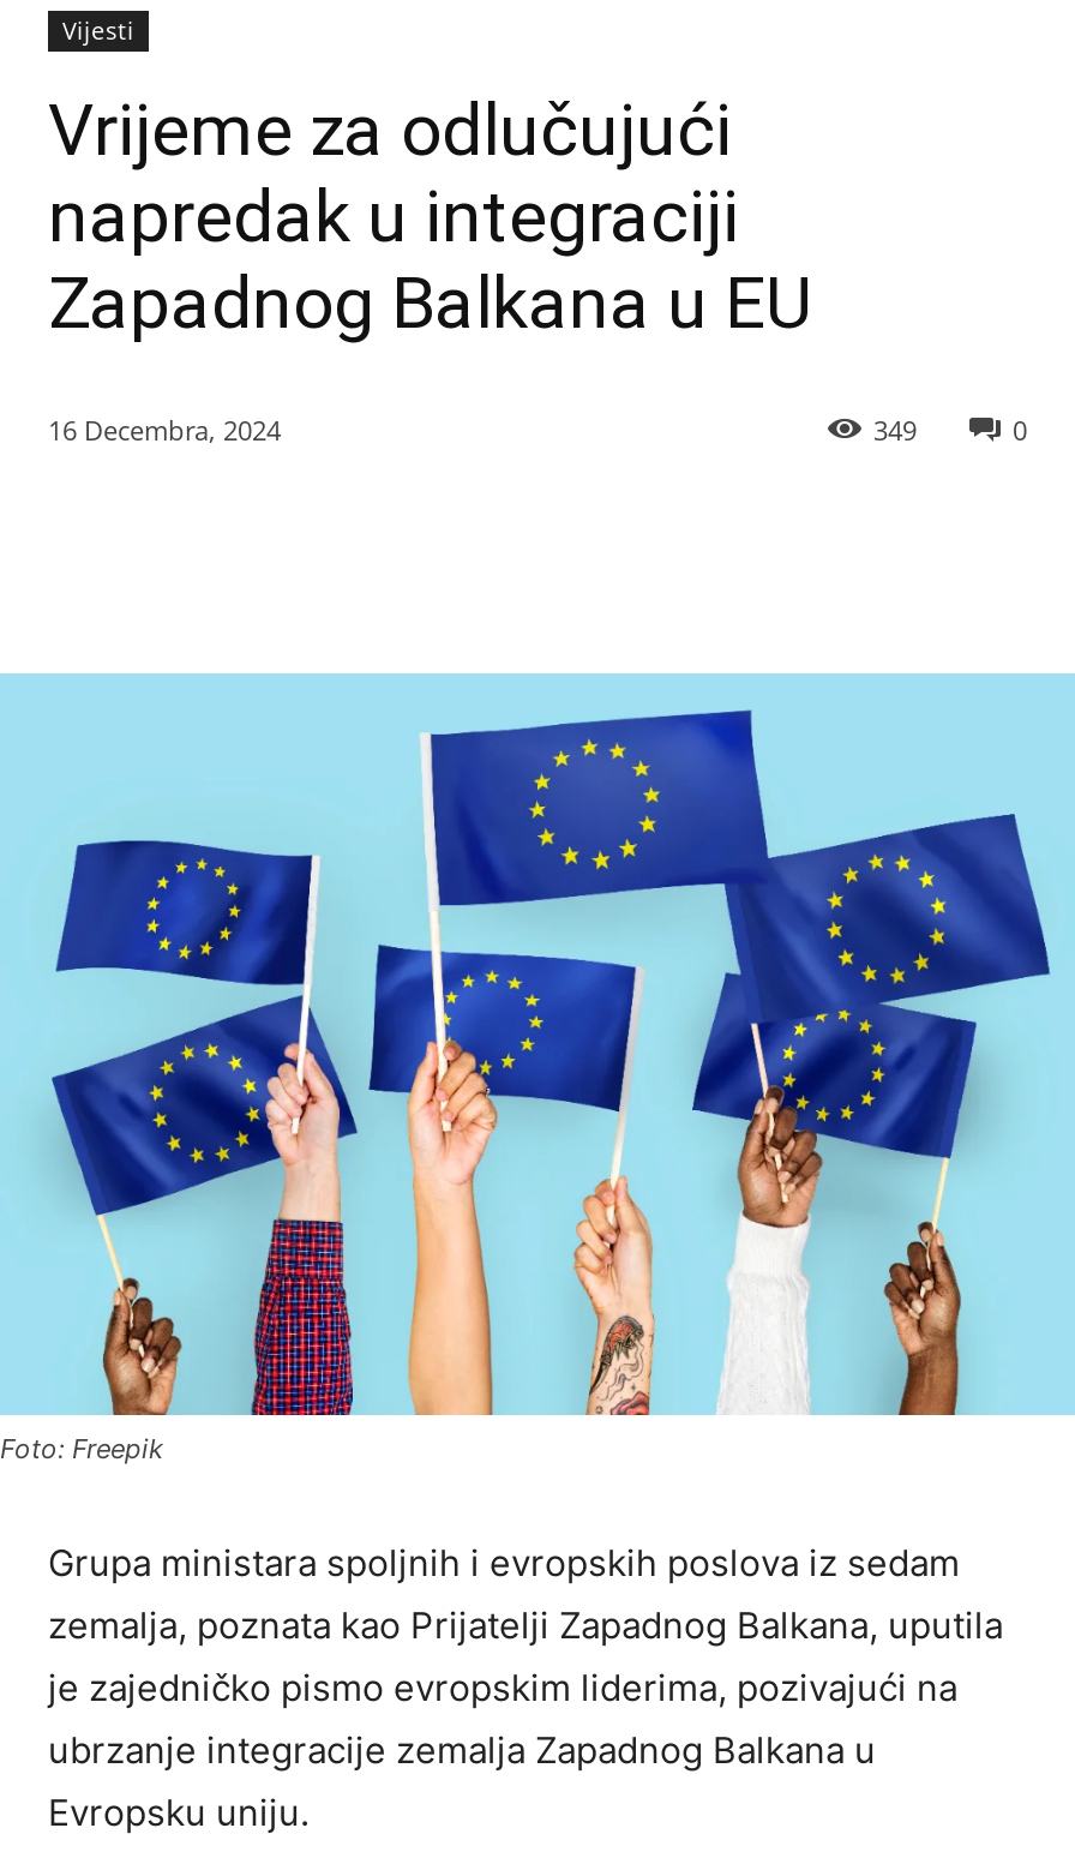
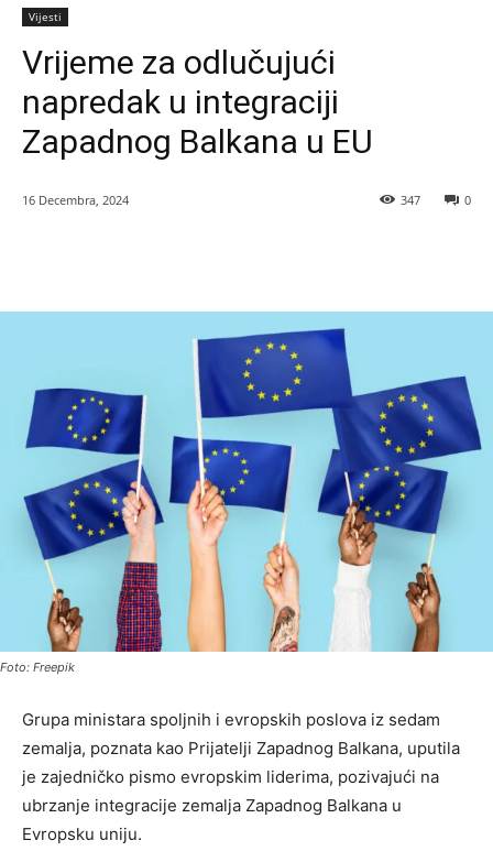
[873,411,917,447] 349 -> [401,191,420,208] 347

